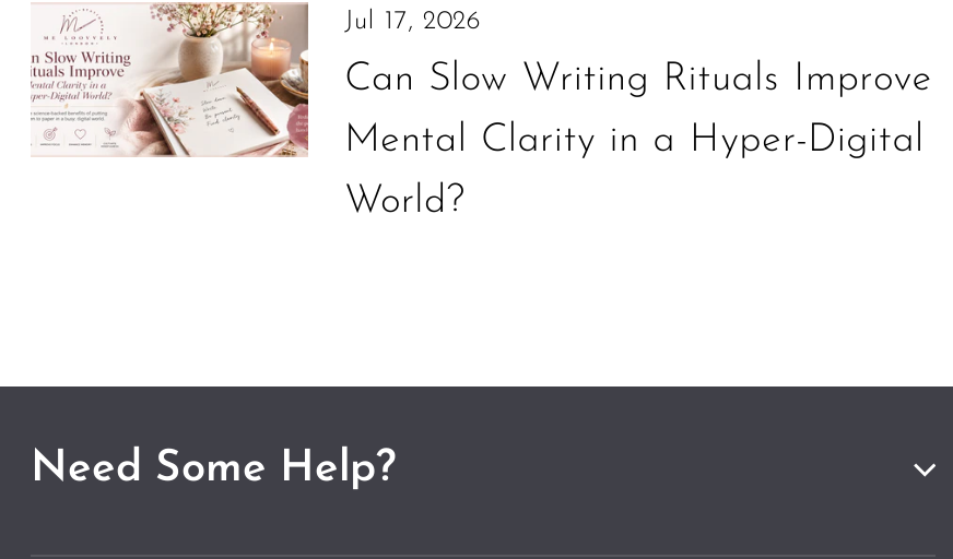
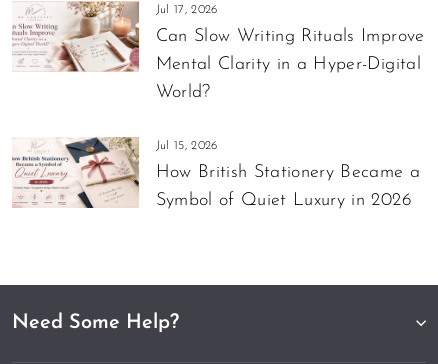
none -> [12,136,420,209] [image] | Jul 15, 2026 | How British Stationery Became a | Symbol of Quiet Luxury in 2026

